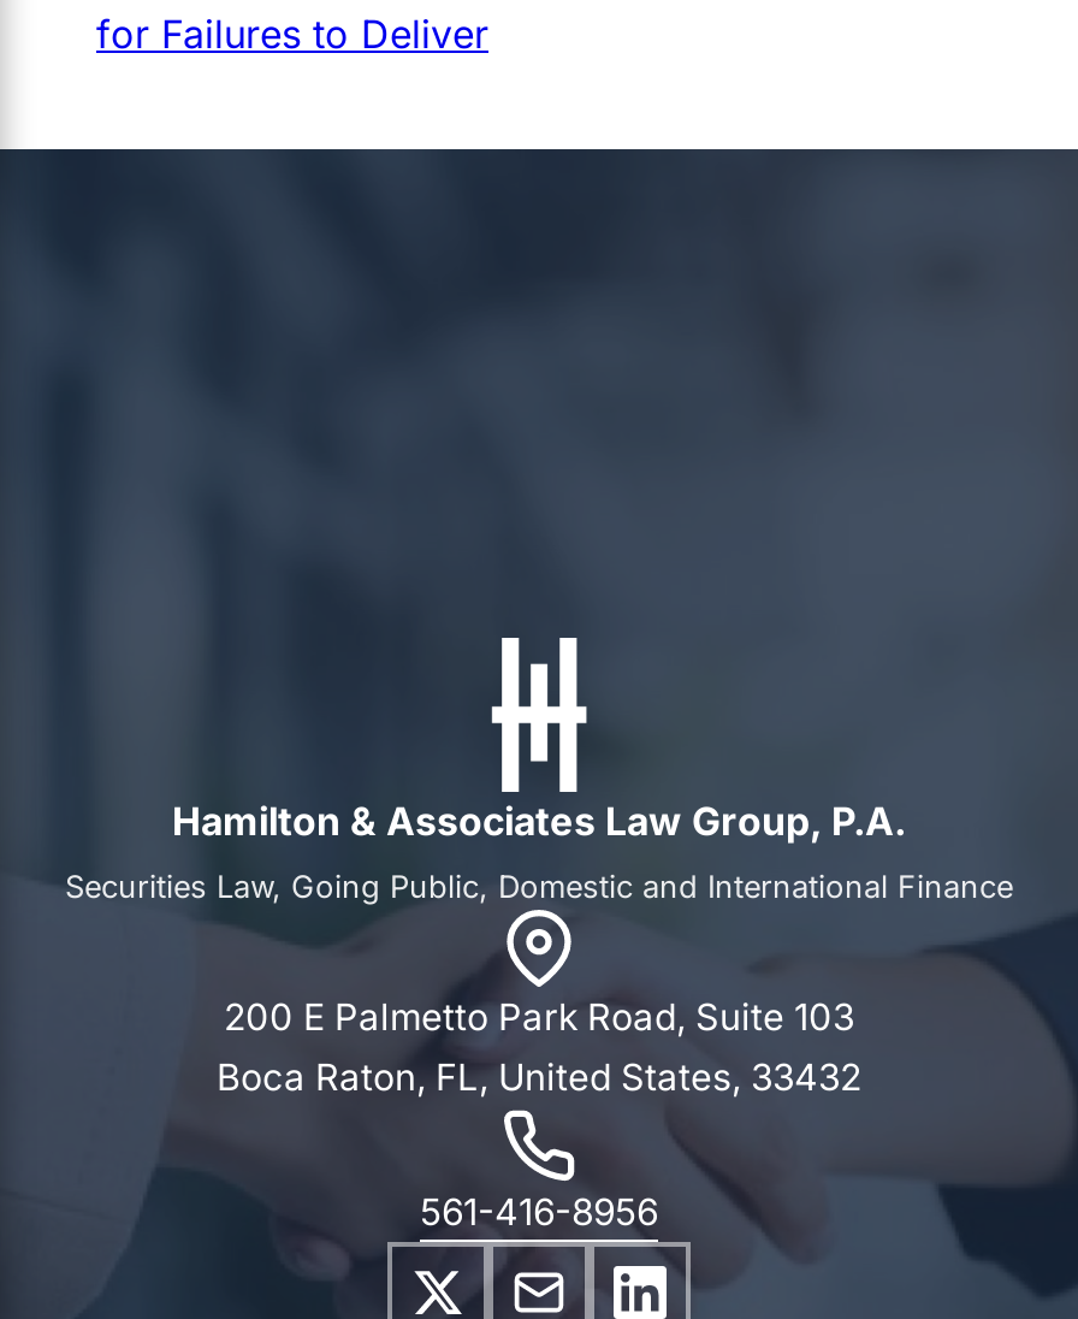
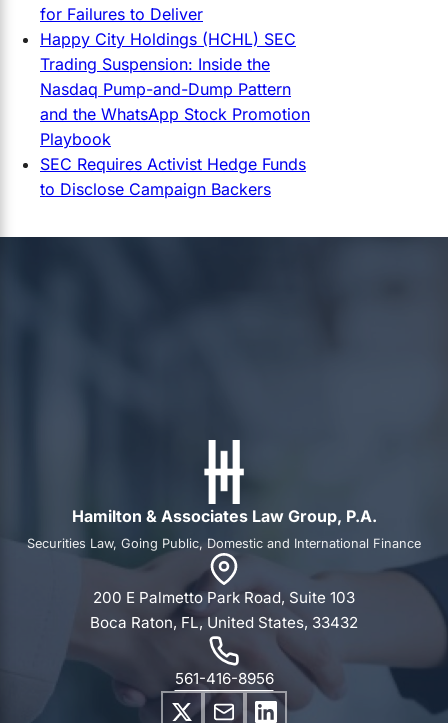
none -> [40,29,310,199] Happy City Holdings (HCHL) SEC | Trading Suspension: Inside the | Nasdaq Pump-and-Dump Pattern | and the WhatsApp Stock Promotion | Playbook | SEC Requires Activist Hedge Funds | to Disclose Campaign Backers

